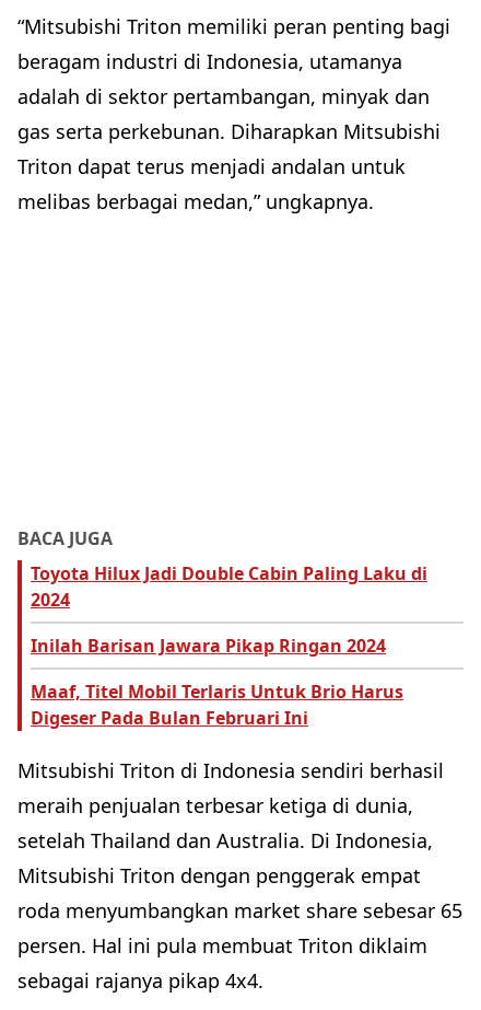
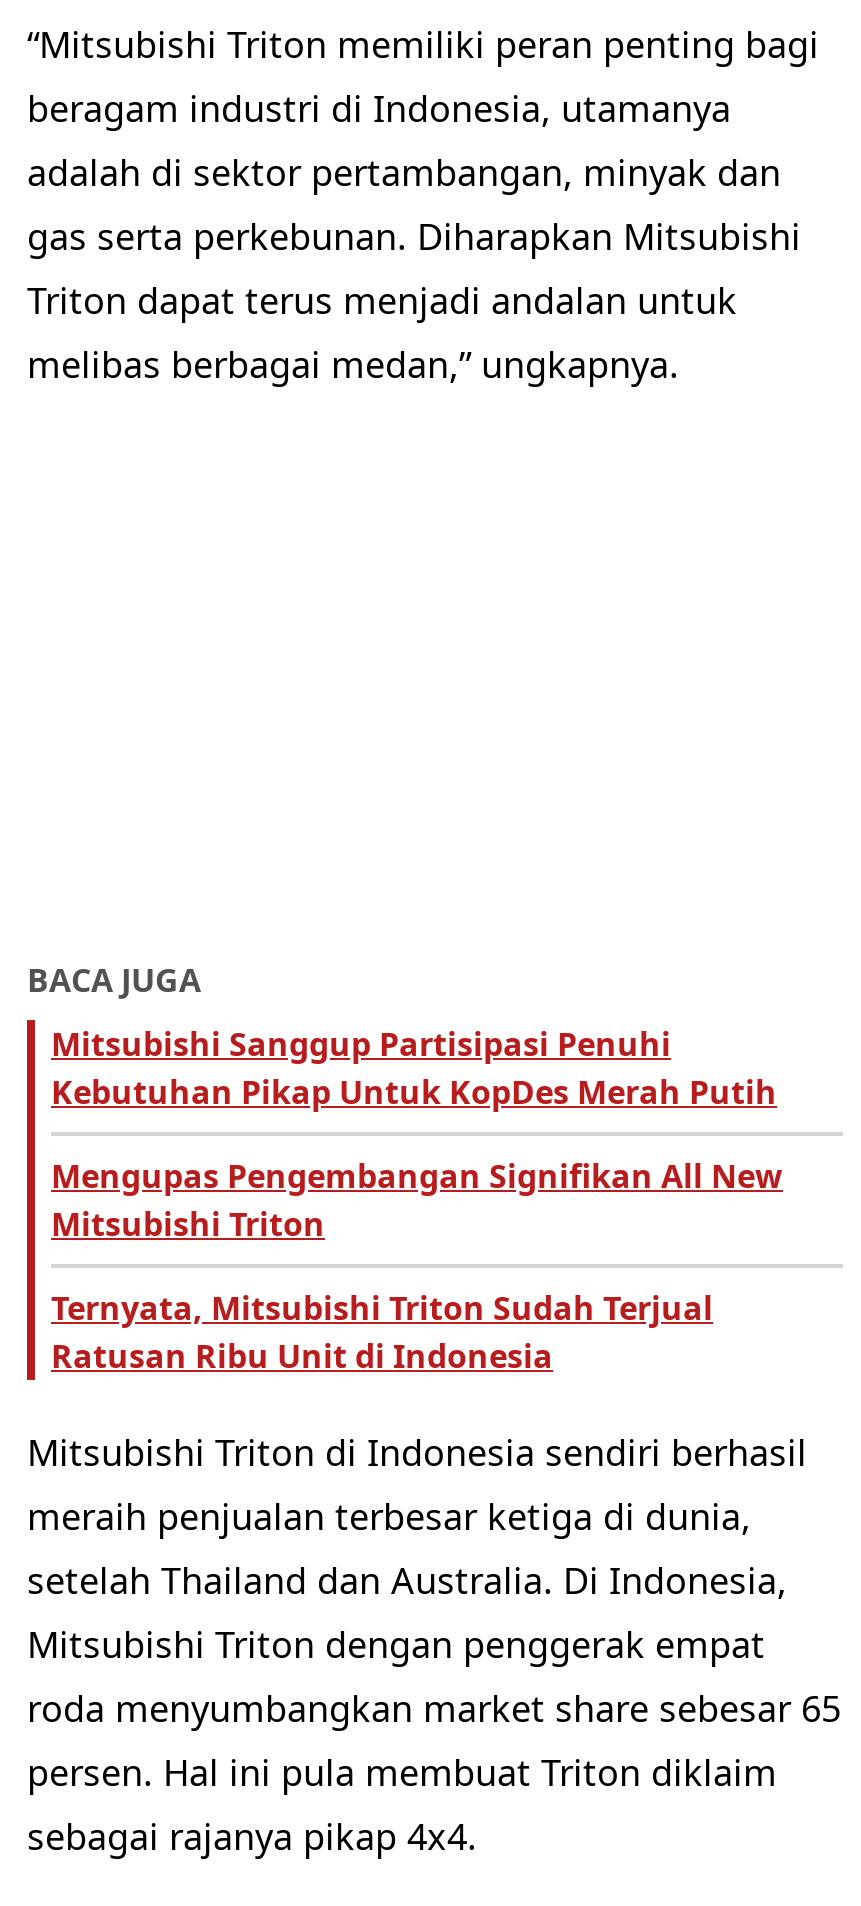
[31,561,427,612] Toyota Hilux Jadi Double Cabin Paling Laku di | 2024 -> [51,1022,777,1114] Mitsubishi Sanggup Partisipasi Penuhi | Kebutuhan Pikap Untuk KopDes Merah Putih
[31,634,386,658] Inilah Barisan Jawara Pikap Ringan 2024 -> [51,1154,783,1246] Mengupas Pengembangan Signifikan All New | Mitsubishi Triton
[31,680,403,730] Maaf, Titel Mobil Terlaris Untuk Brio Harus | Digeser Pada Bulan Februari Ini -> [51,1286,713,1378] Ternyata, Mitsubishi Triton Sudah Terjual | Ratusan Ribu Unit di Indonesia

